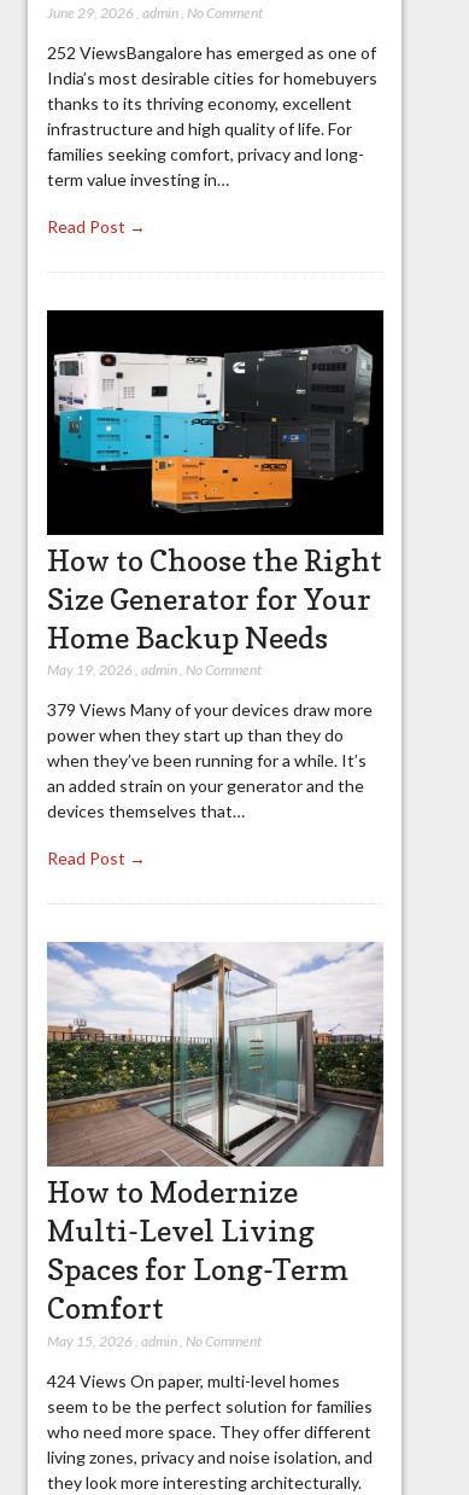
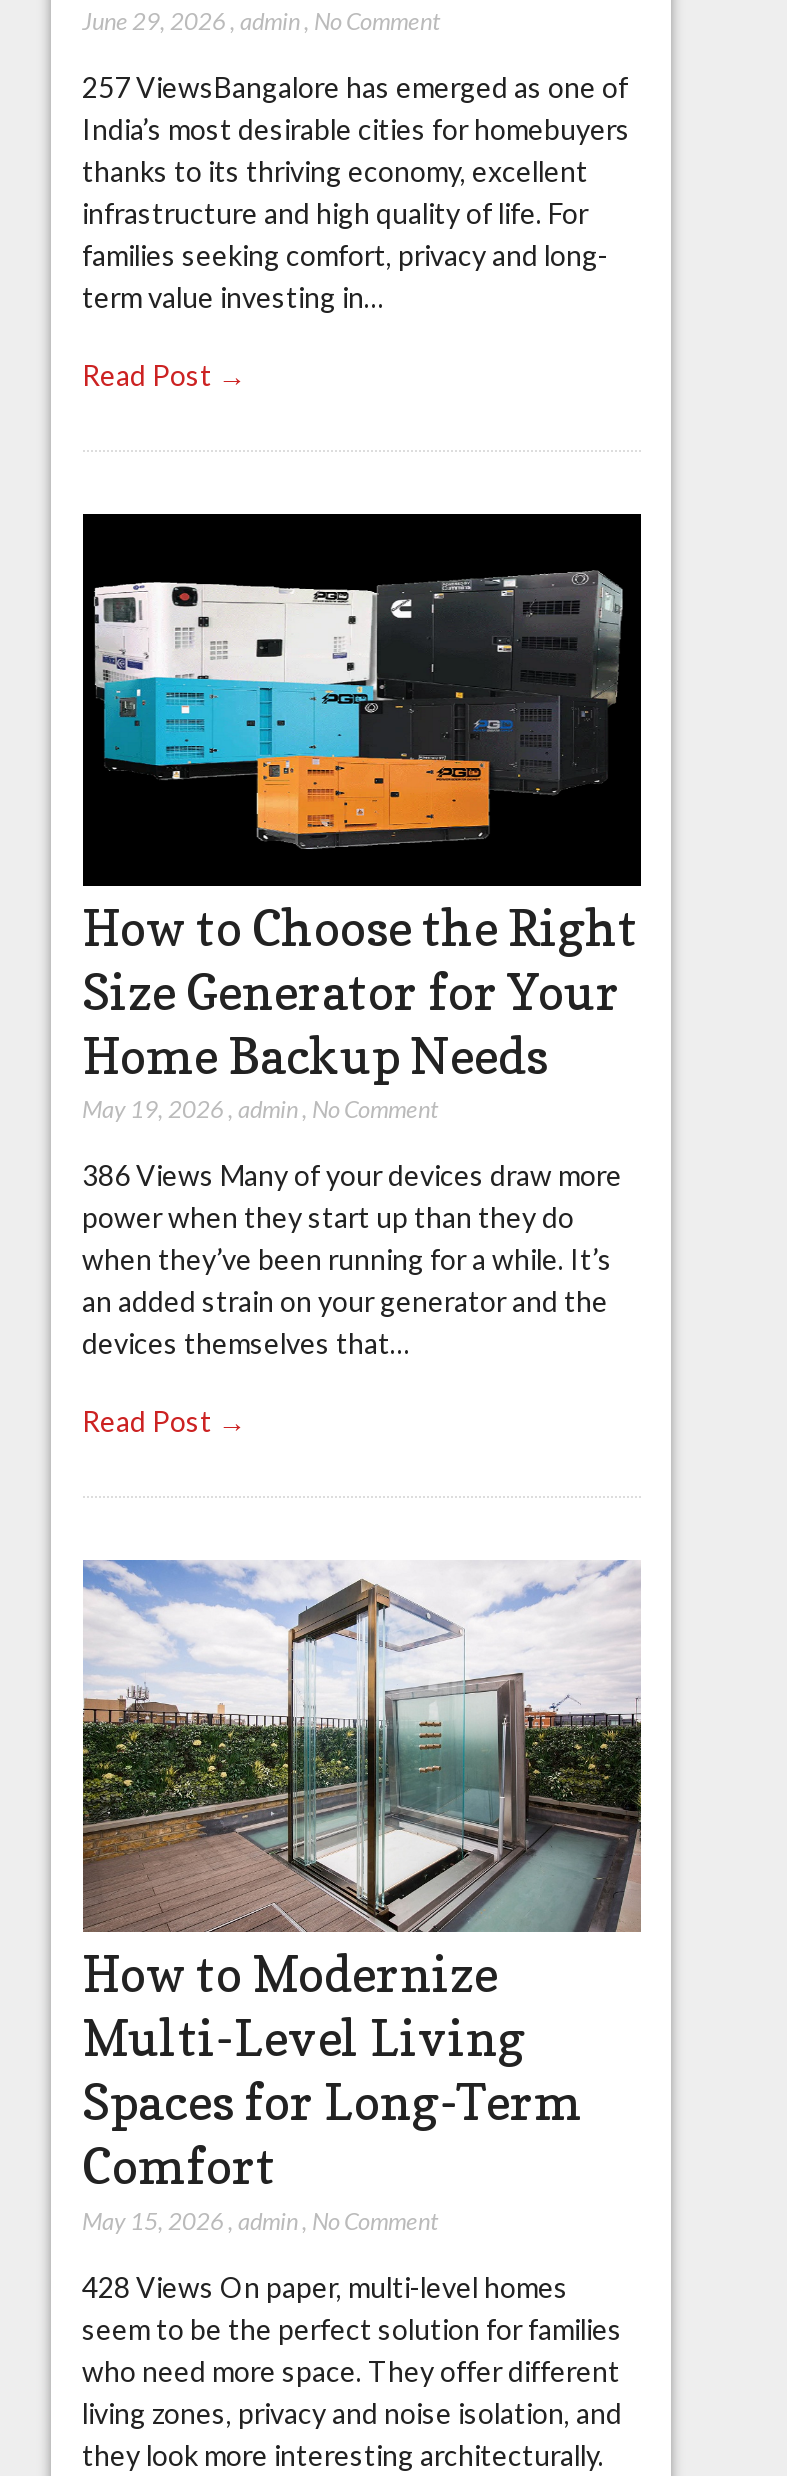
[46,43,376,63] 252 ViewsBangalore has emerged as one of -> [82,71,628,105] 257 ViewsBangalore has emerged as one of
[46,700,372,720] 379 Views Many of your devices draw more -> [82,1159,622,1193] 386 Views Many of your devices draw more
[46,1370,339,1391] 424 Views On paper, multi-level homes -> [82,2269,568,2303] 428 Views On paper, multi-level homes

